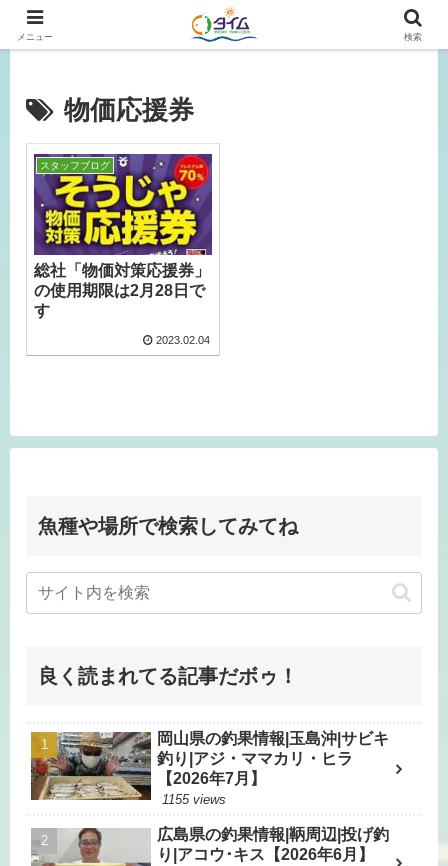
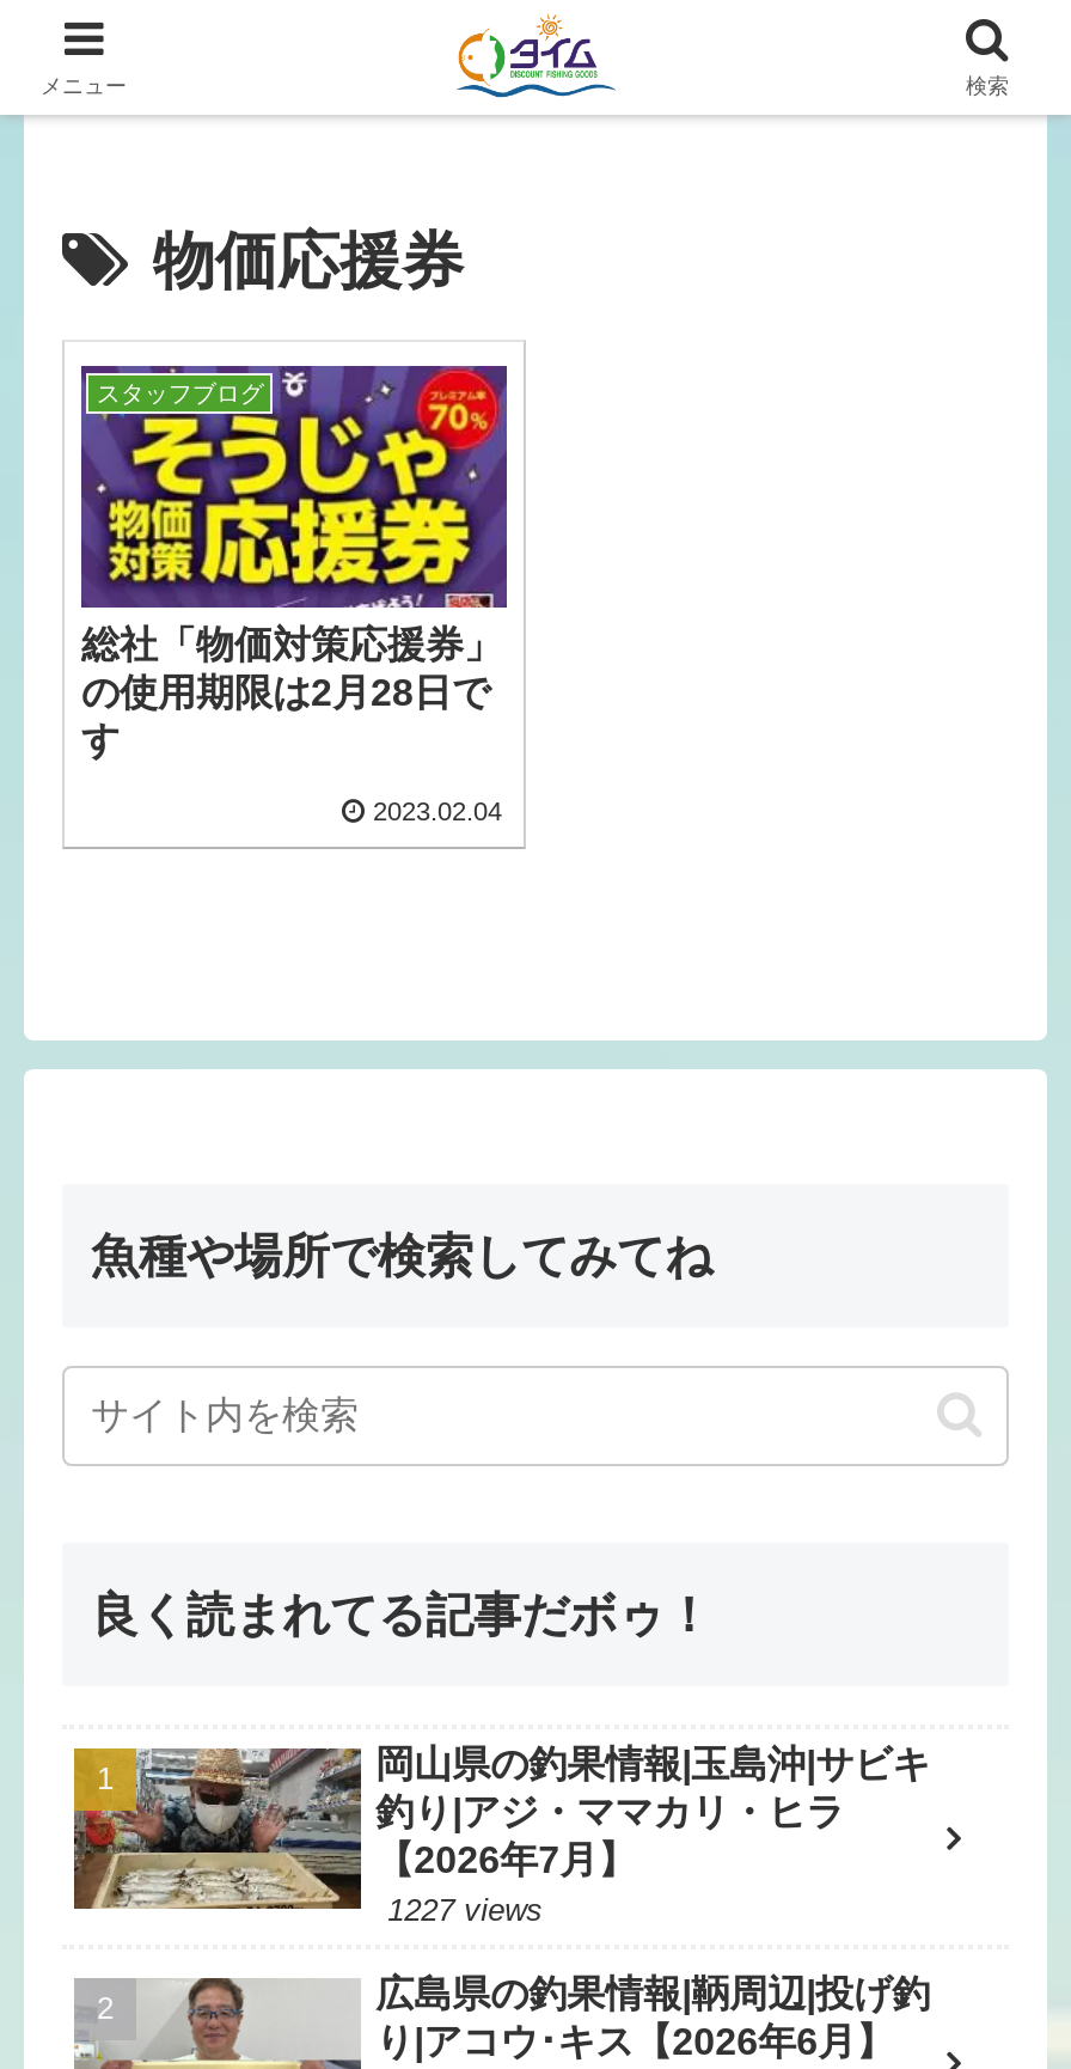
[162,792,226,807] 1155 views -> [388,1891,543,1927] 1227 views

